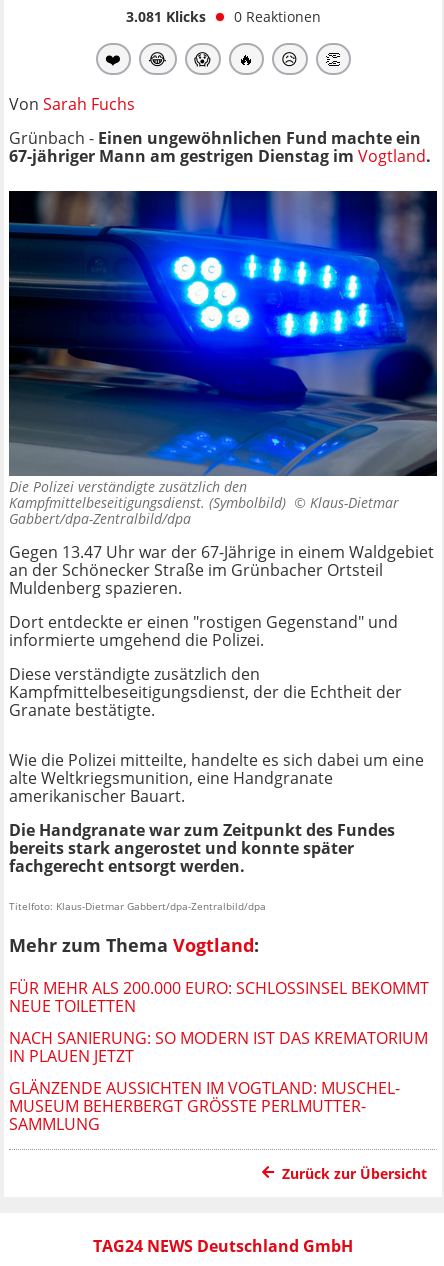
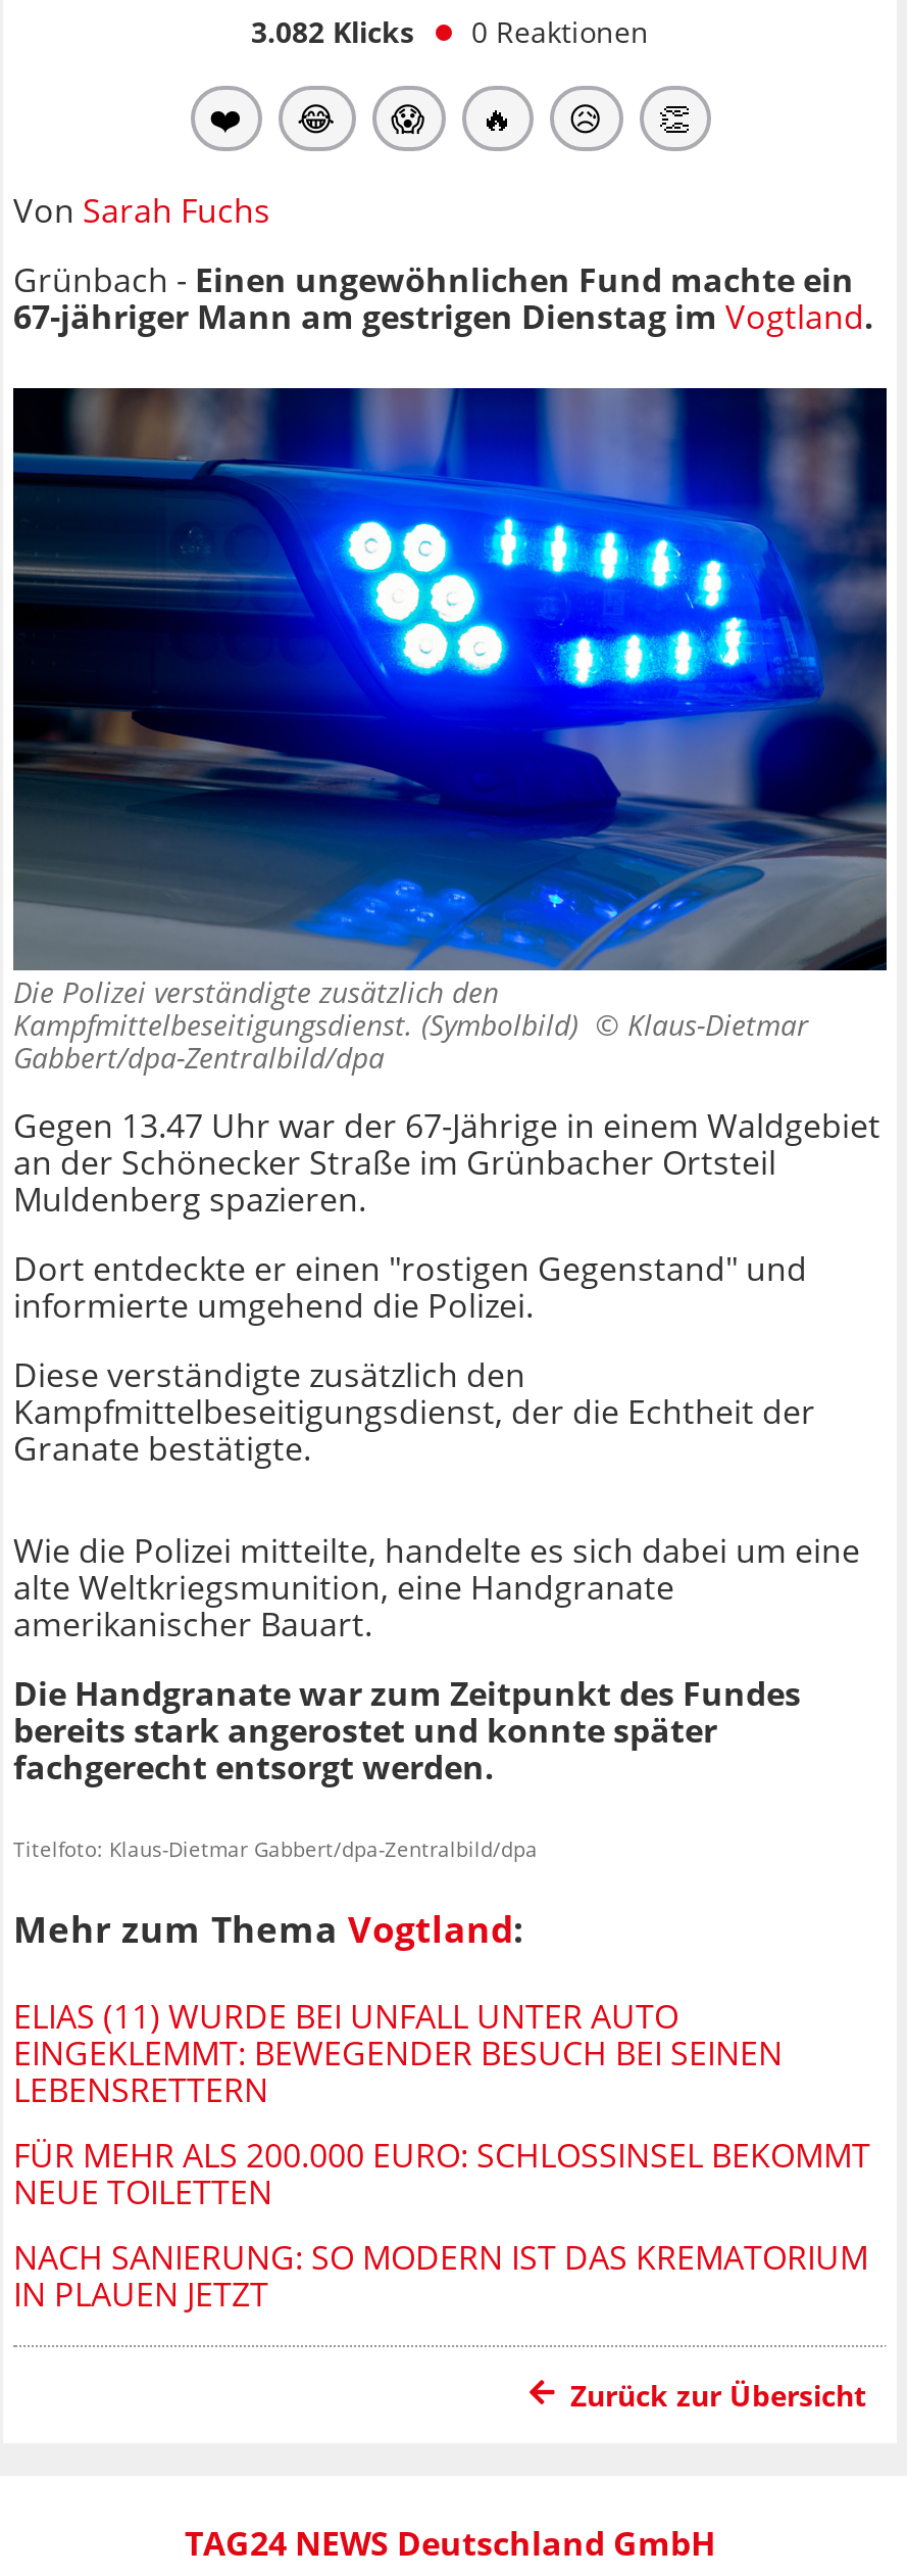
[125,7,320,26] 3.081 Klicks 0 Reaktionen -> [251,12,649,51] 3.082 Klicks 0 Reaktionen
none -> [13,1993,783,2112] ELIAS (11) WURDE BEI UNFALL UNTER AUTO | EINGEKLEMMT: BEWEGENDER BESUCH BEI SEINEN | LEBENSRETTERN
moved [9,977,429,1067] -> [13,2132,870,2316]: FÜR MEHR ALS 200.000 EURO: SCHLOSSINSEL BEKOMMT | NEUE TOILETTEN | NACH SANIERUNG: SO MODERN IST DAS KREMATORIUM | IN PLAUEN JETZT
[9,1077,400,1135] GLÄNZENDE AUSSICHTEN IM VOGTLAND: MUSCHEL- | MUSEUM BEHERBERGT GRÖSSTE PERLMUTTER-S | AMMLUNG -> none

